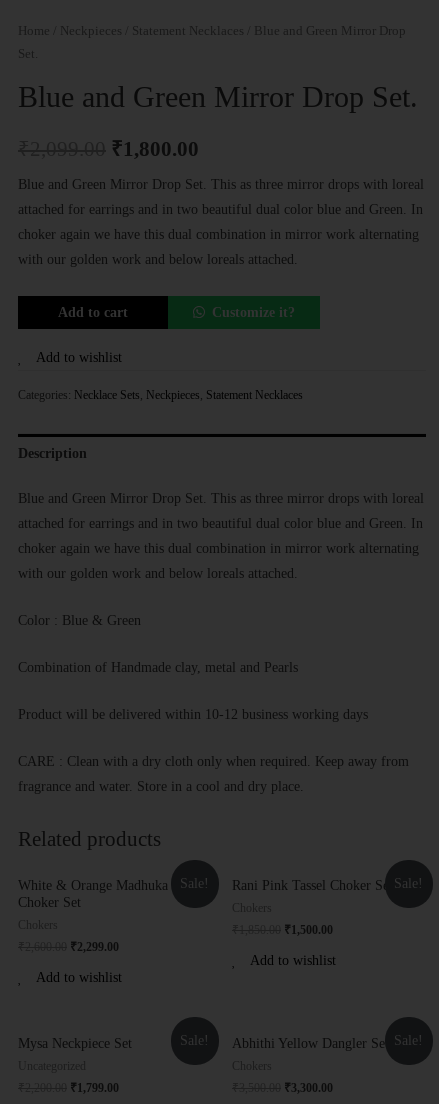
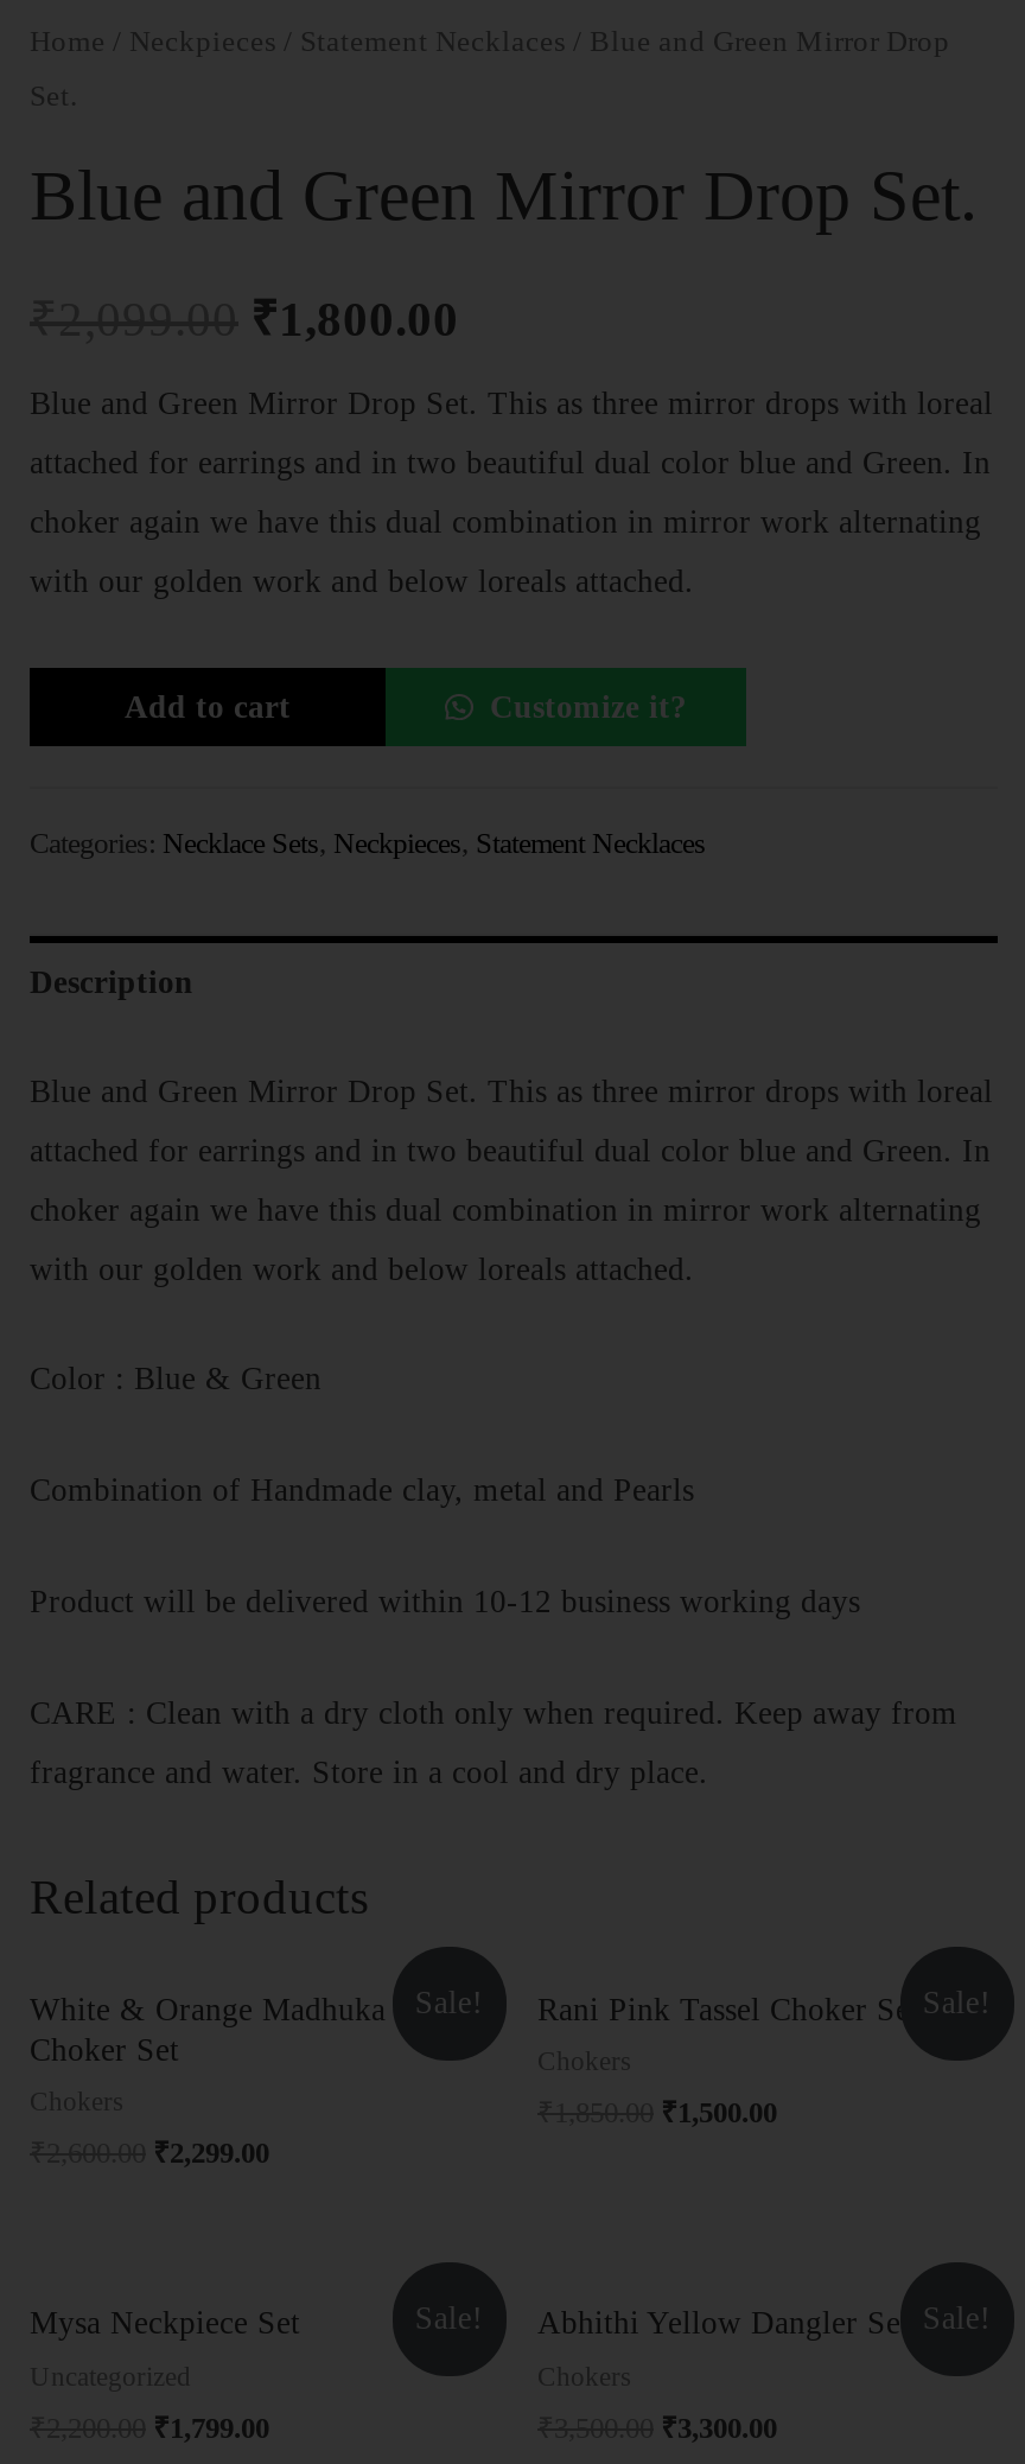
[36,350,122,365] Add to wishlist -> none
[250,953,336,968] Add to wishlist -> none
[36,970,122,985] Add to wishlist -> none

